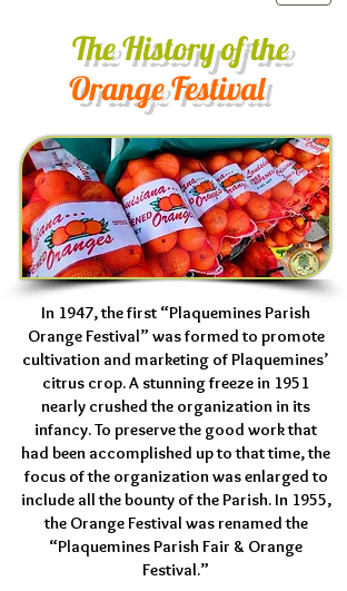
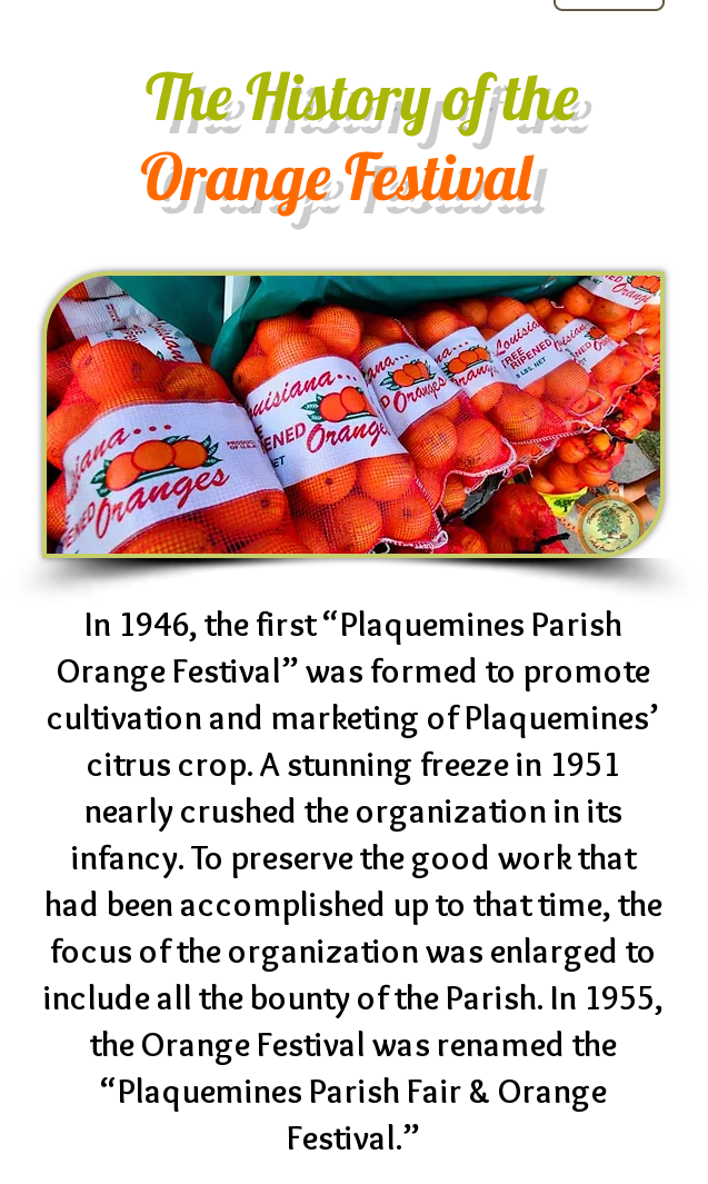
[41,303,310,323] In 1947, the first “Plaquemines Parish -> [84,605,622,645] In 1946, the first “Plaquemines Parish

